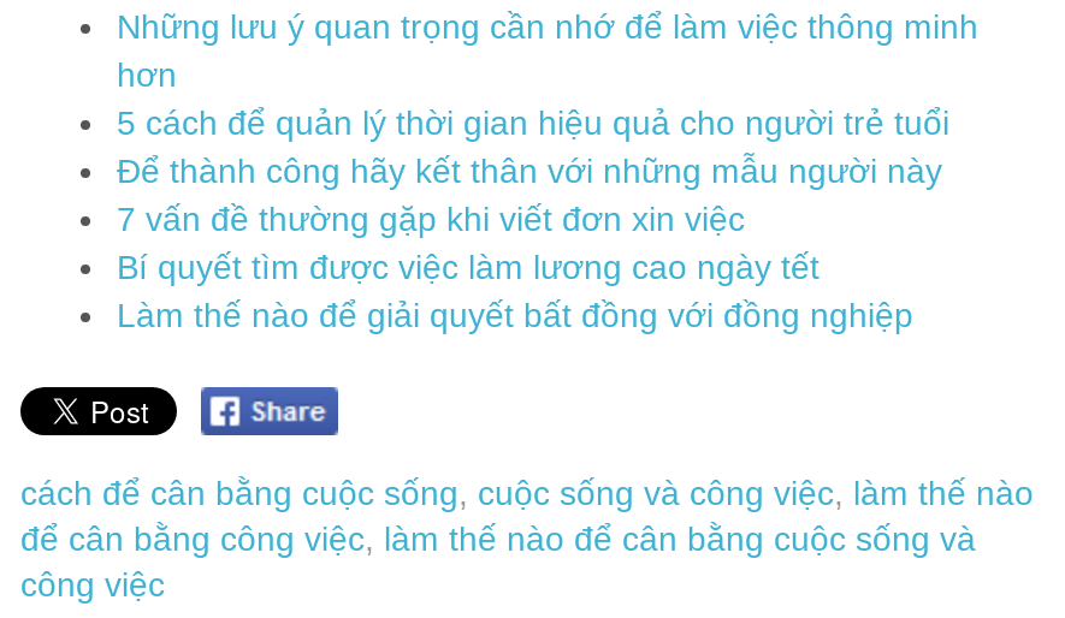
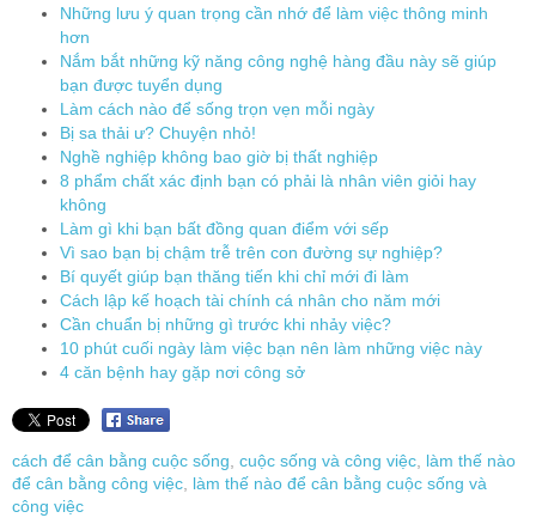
[117,103,949,334] 5 cách để quản lý thời gian hiệu quả cho người trẻ tuổi | Để thành công hãy kết thân với những mẫu người này | 7 vấn đề thường gặp khi viết đơn xin việc | Bí quyết tìm được việc làm lương cao ngày tết | Làm thế nào để giải quyết bất đồng với đồng nghiệp -> [60,51,497,381] Nắm bắt những kỹ năng công nghệ hàng đầu này sẽ giúp | bạn được tuyển dụng | Làm cách nào để sống trọn vẹn mỗi ngày | Bị sa thải ư? Chuyện nhỏ! | Nghề nghiệp không bao giờ bị thất nghiệp | 8 phẩm chất xác định bạn có phải là nhân viên giỏi hay | không | Làm gì khi bạn bất đồng quan điểm với sếp | Vì sao bạn bị chậm trễ trên con đường sự nghiệp? | Bí quyết giúp bạn thăng tiến khi chỉ mới đi làm | Cách lập kế hoạch tài chính cá nhân cho năm mới | Cần chuẩn bị những gì trước khi nhảy việc? | 10 phút cuối ngày làm việc bạn nên làm những việc này | 4 căn bệnh hay gặp nơi công sở

